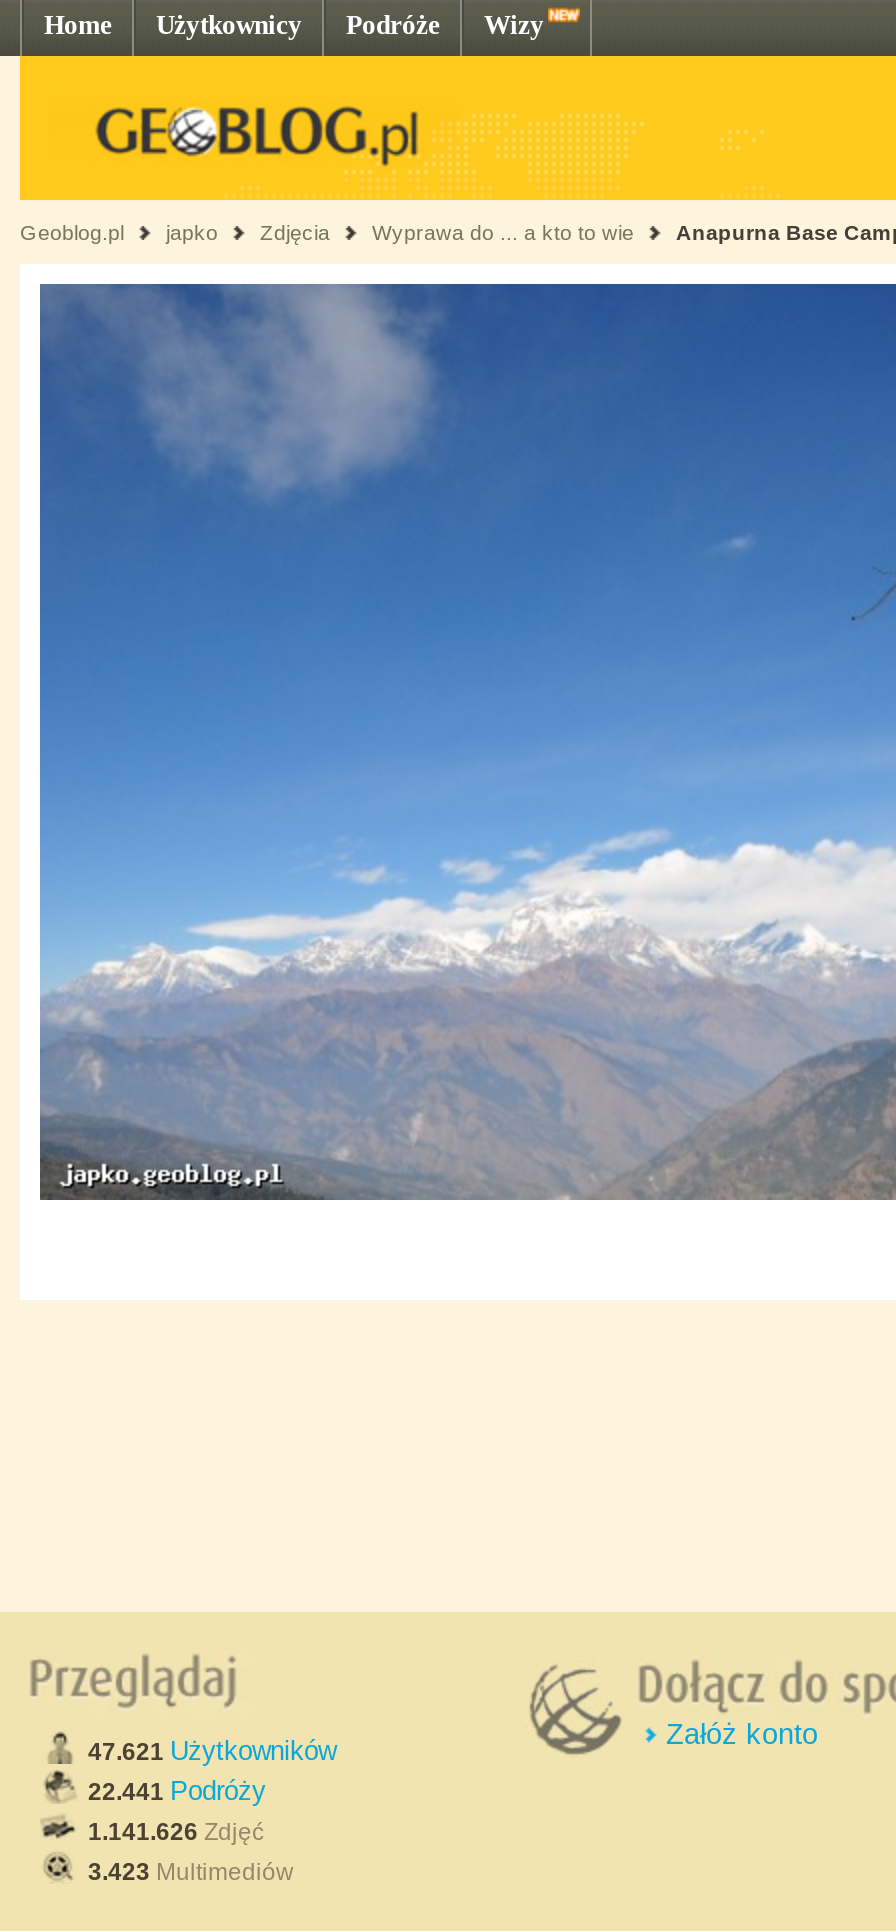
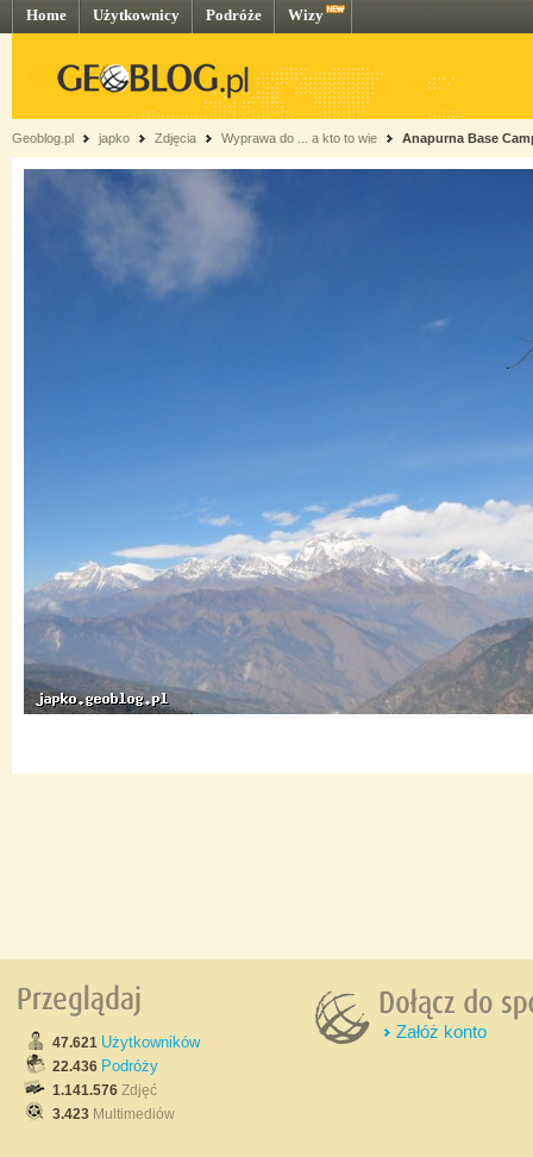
[88,1776,266,1806] 22.441 Podróży -> [52,1057,158,1075] 22.436 Podróży
[88,1818,264,1846] 1.141.626 Zdjęć -> [52,1082,157,1099] 1.141.576 Zdjęć

